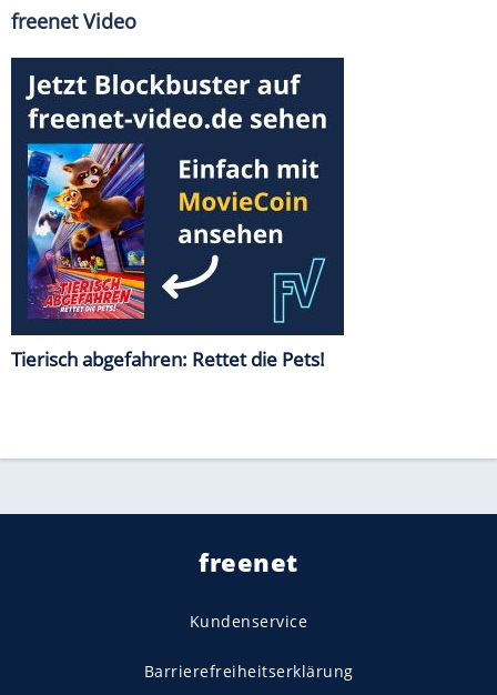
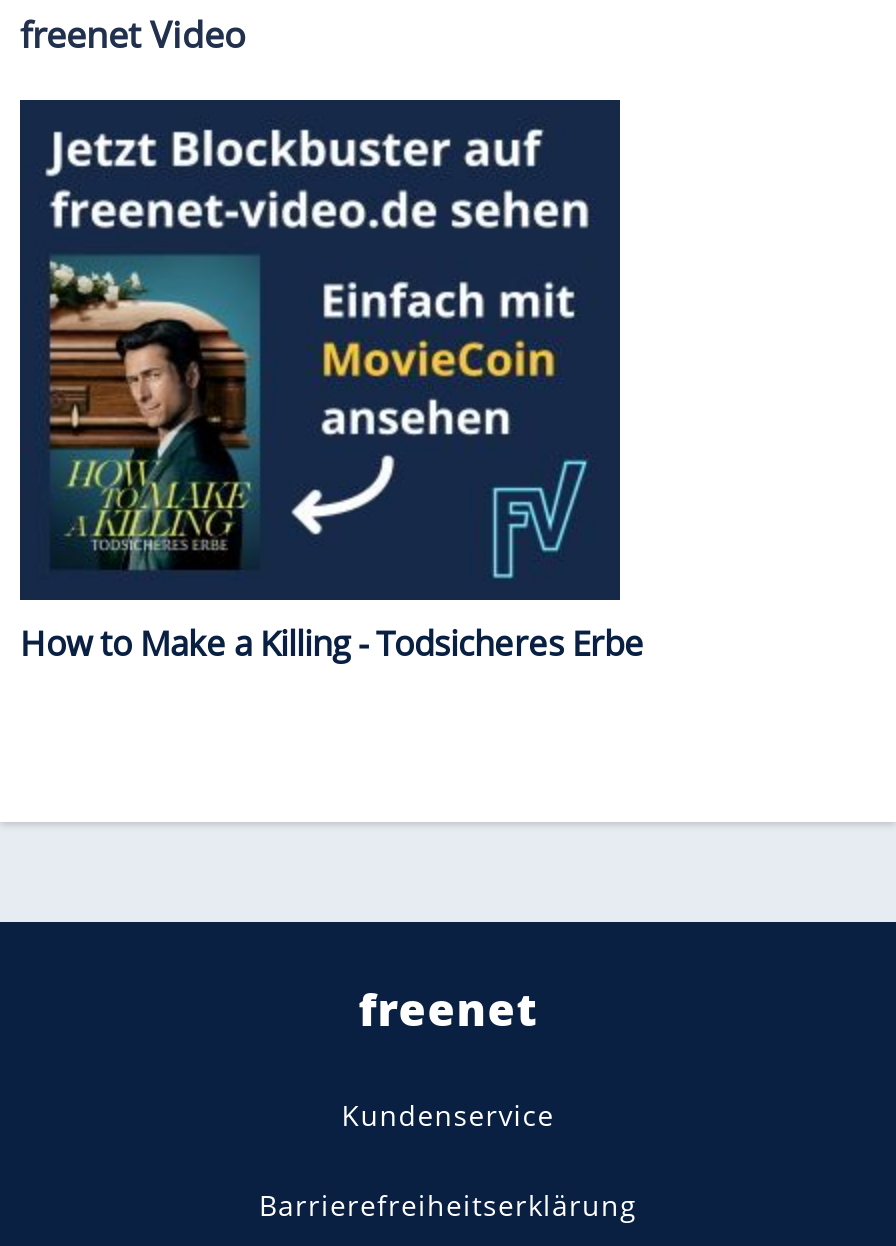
[11,142,325,371] [image] | Tierisch abgefahren: Rettet die Pets! -> [20,256,644,665] [image] | How to Make a Killing - Todsicheres Erbe

